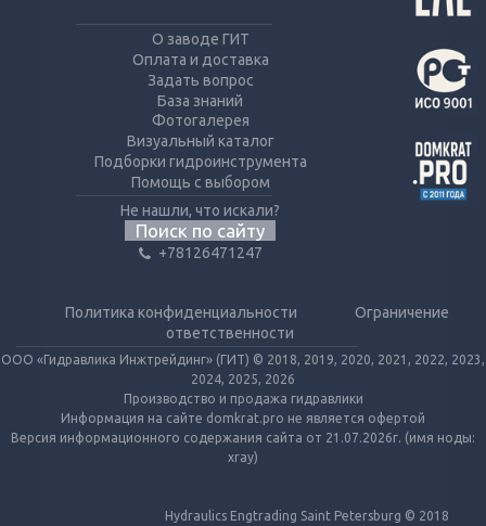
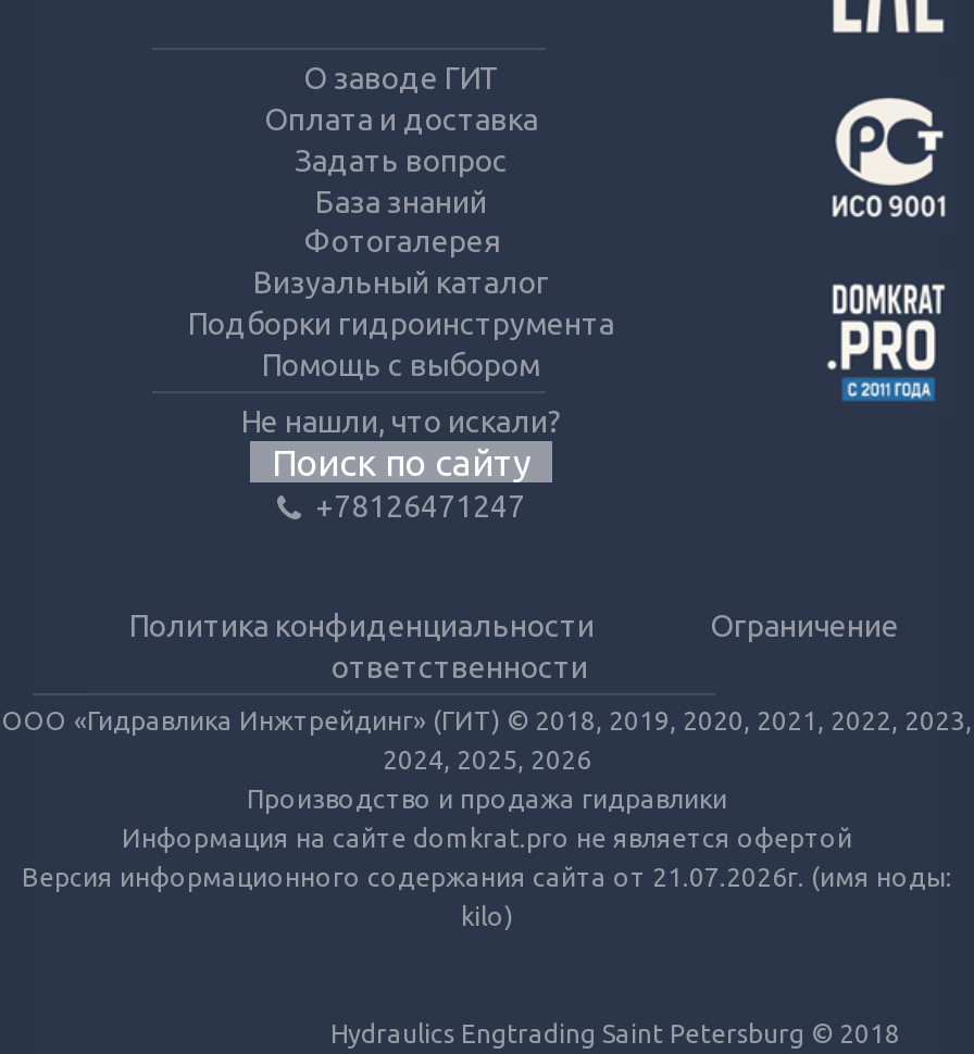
[228,450,258,464] xray) -> [461,901,513,929] kilo)

